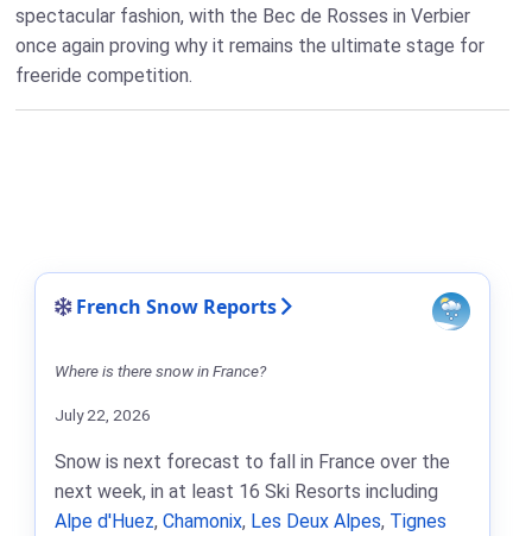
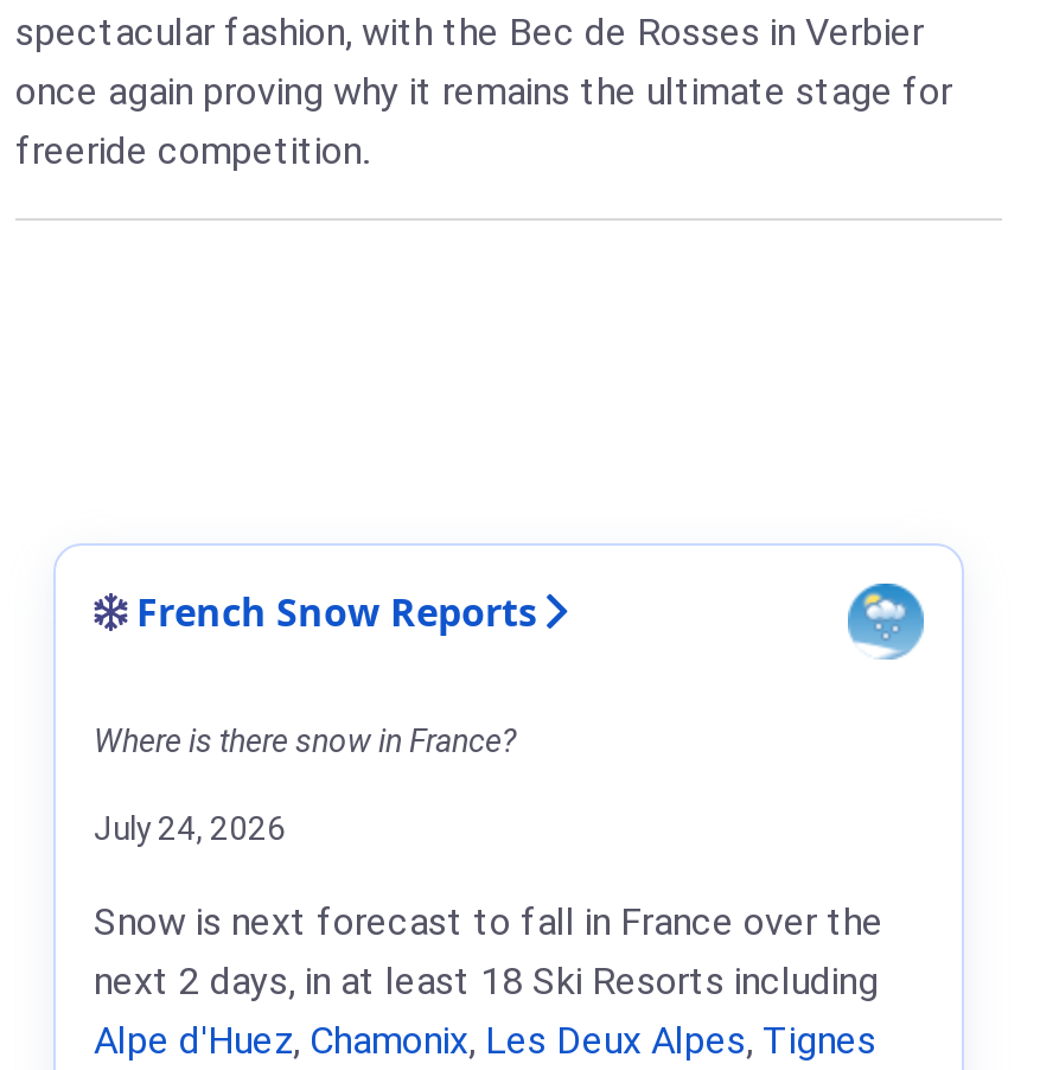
[55,405,151,424] July 22, 2026 -> [94,809,286,847] July 24, 2026
[55,480,438,503] next week, in at least 16 Ski Resorts including -> [94,958,879,1004] next 2 days, in at least 18 Ski Resorts including

